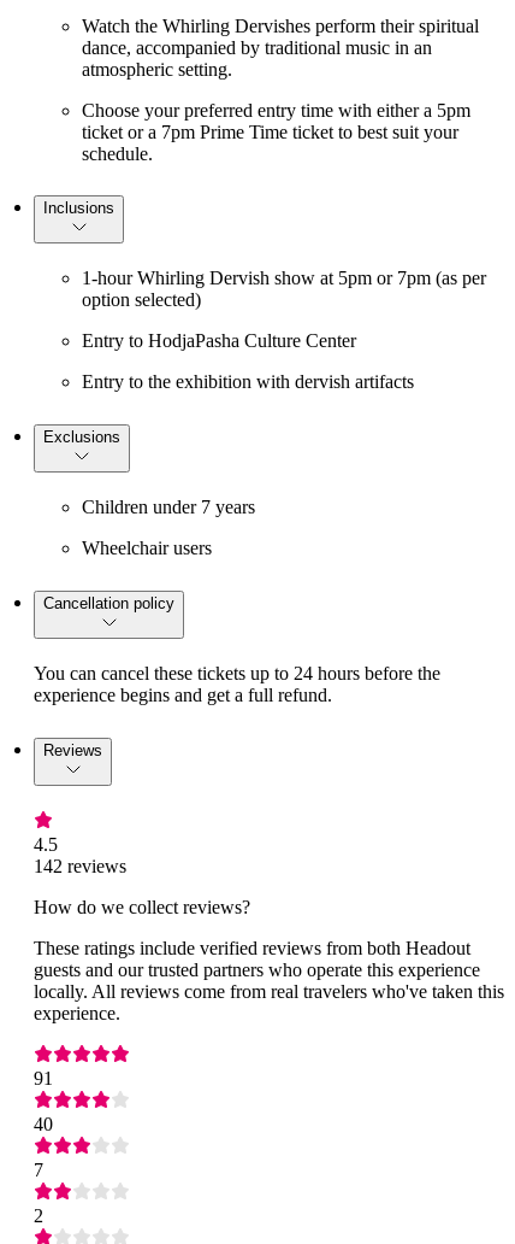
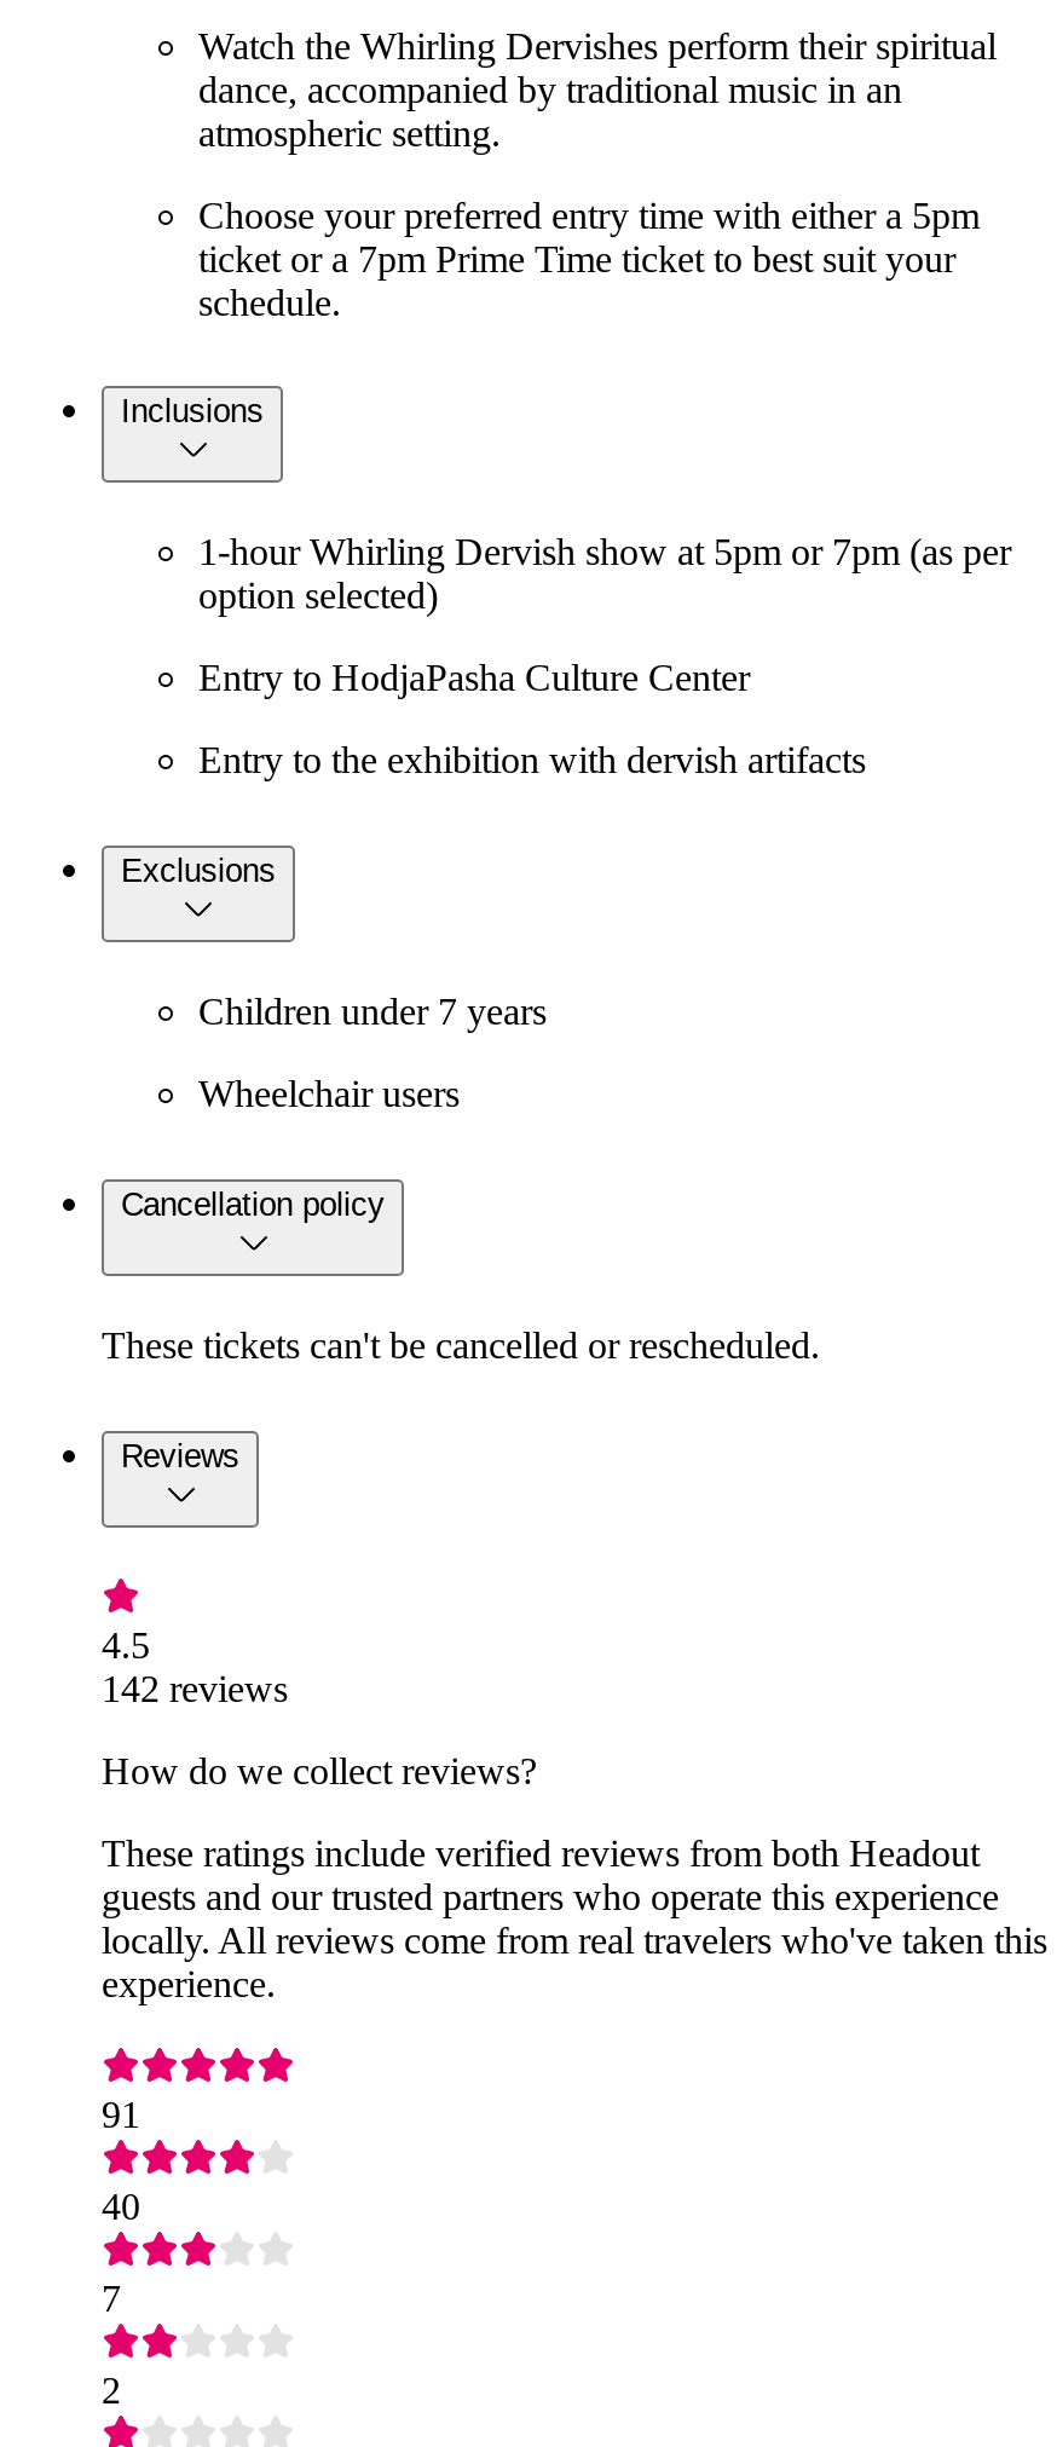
[34,663,440,705] You can cancel these tickets up to 24 hours before the | experience begins and get a full refund. -> [102,1325,820,1366] These tickets can't be cancelled or rescheduled.

